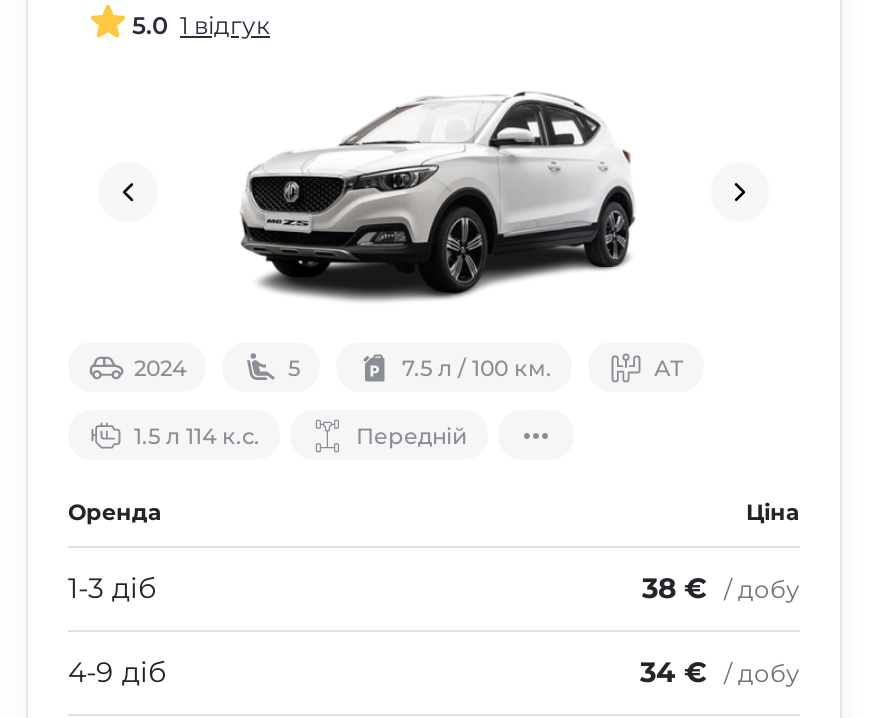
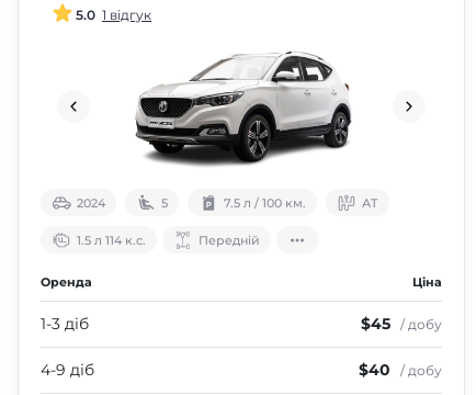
[642,570,800,606] 38 € / добу -> [361,314,442,334] $45 / добу
[640,654,800,690] 34 € / добу -> [359,360,442,380] $40 / добу

